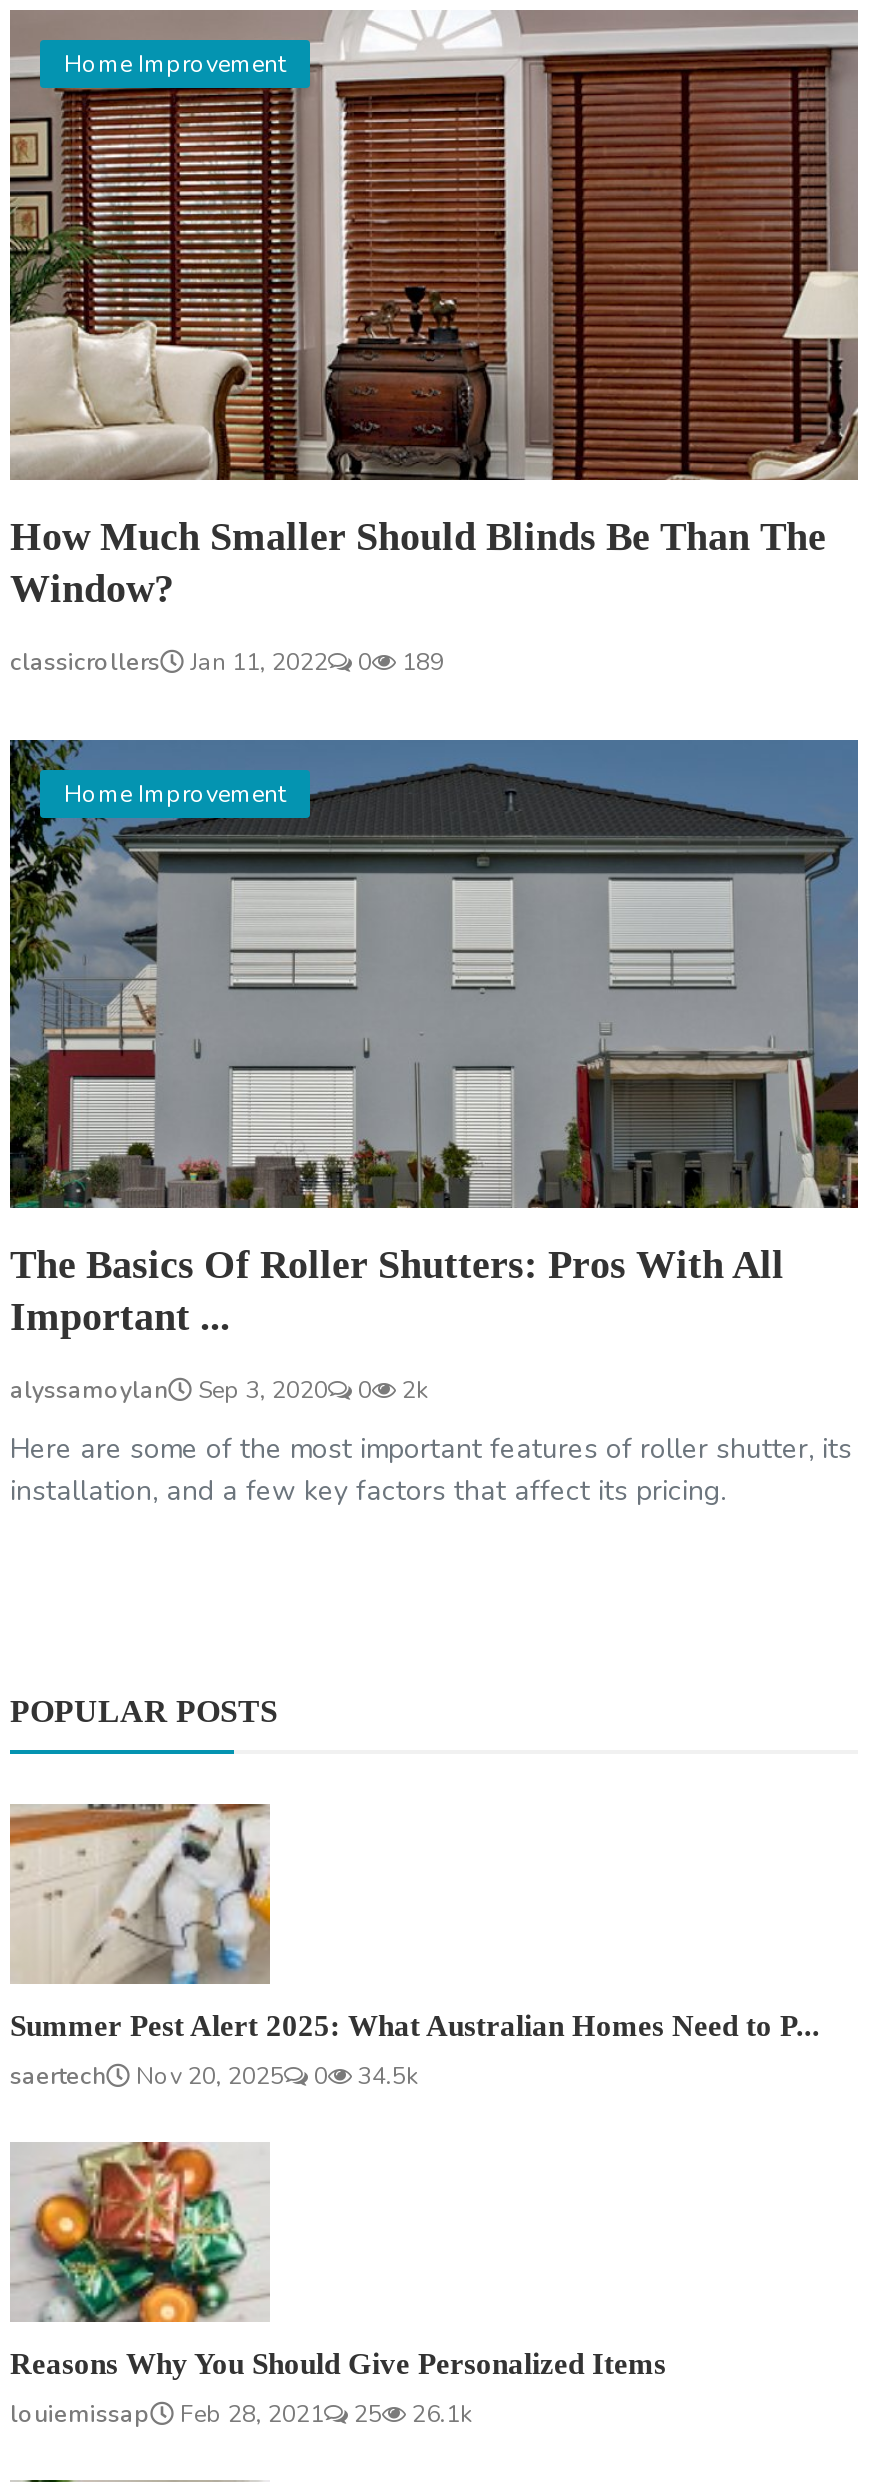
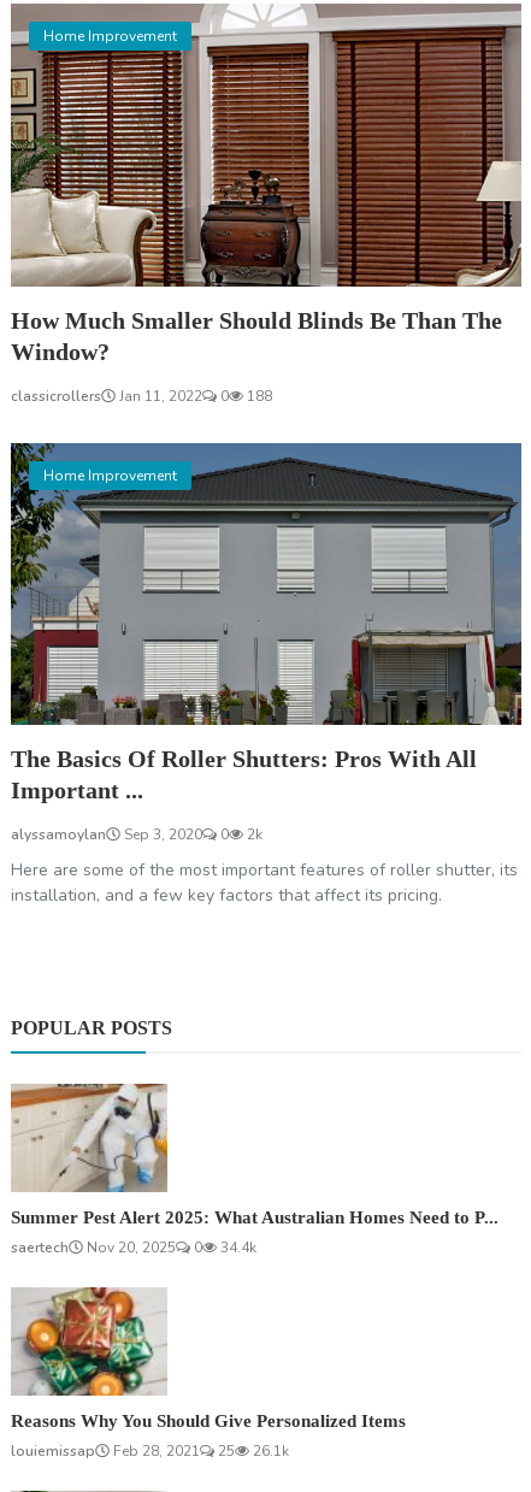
[396,645,444,677] 189 -> [243,386,272,405] 188
[352,2060,418,2092] 34.5k -> [217,1238,256,1257] 34.4k

